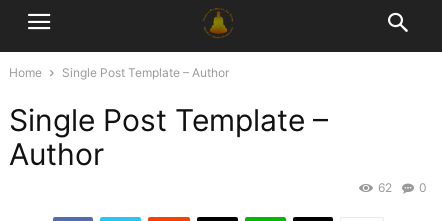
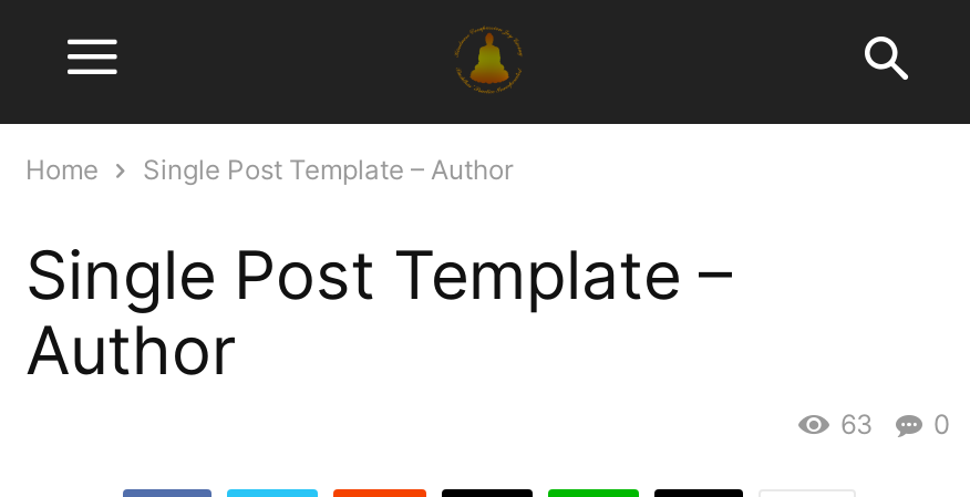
[378,180,427,195] 62 0 -> [840,407,951,441] 63 0

